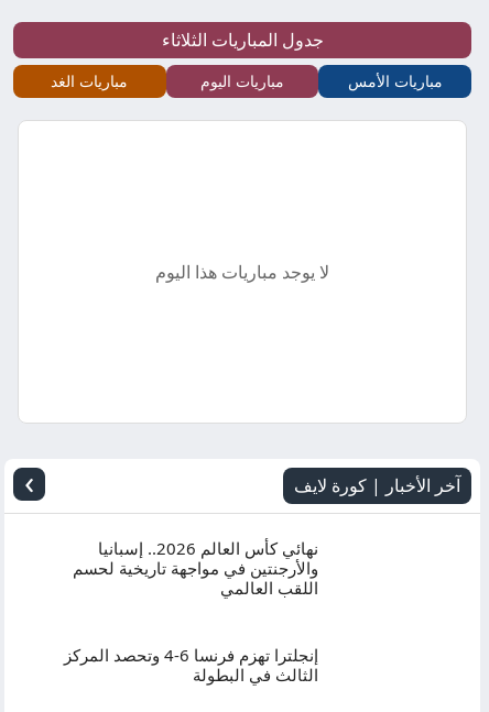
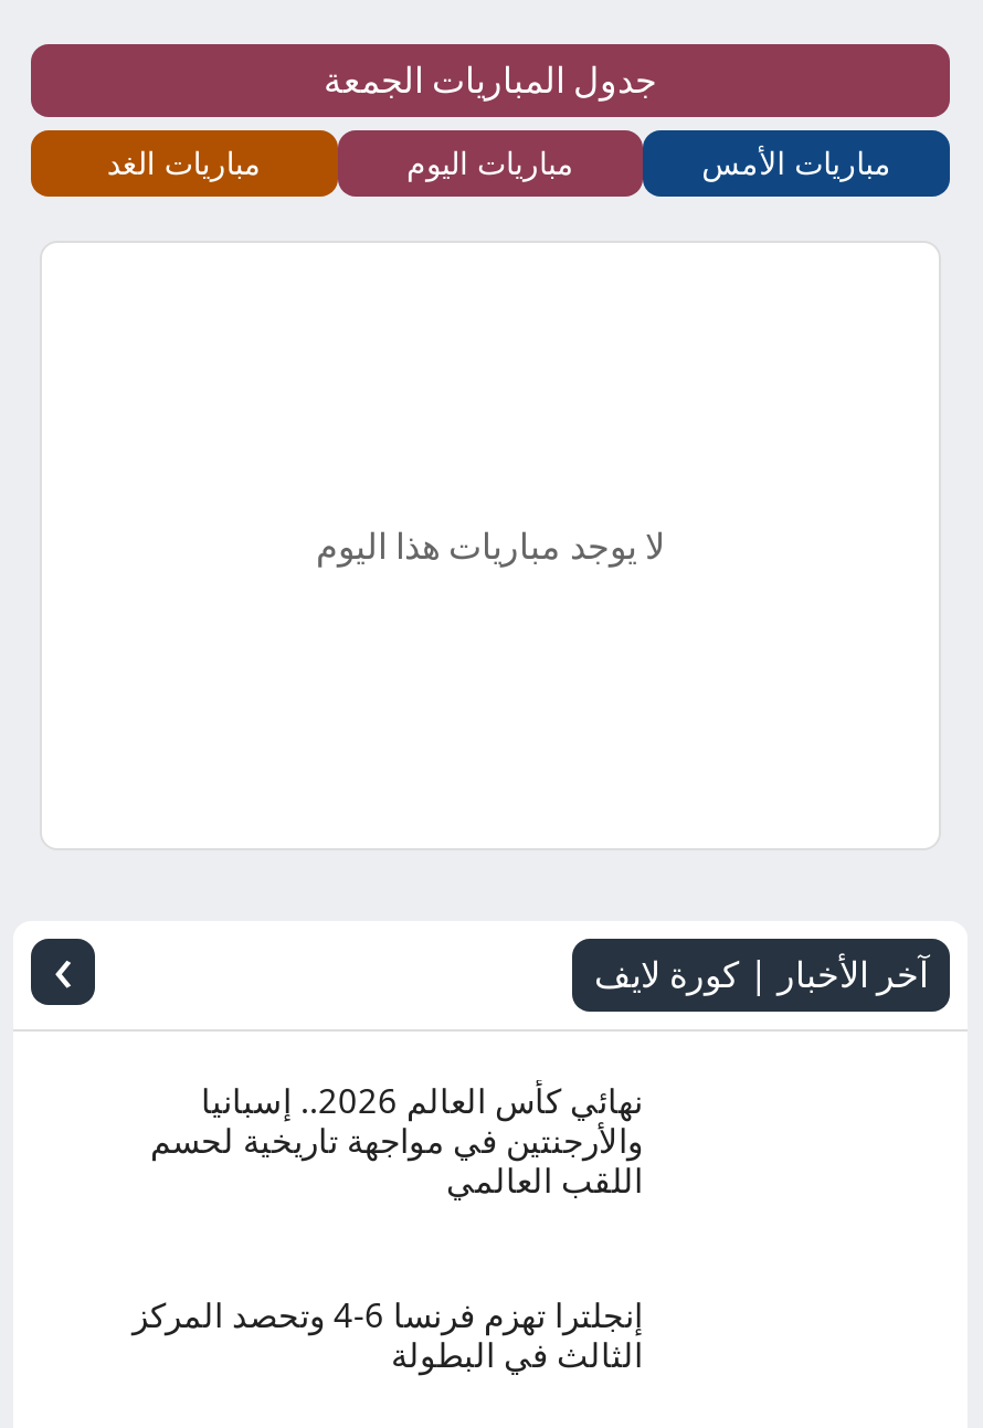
[161,28,323,52] جدول المباريات الثلاثاء -> [324,55,657,104] جدول المباريات الجمعة

